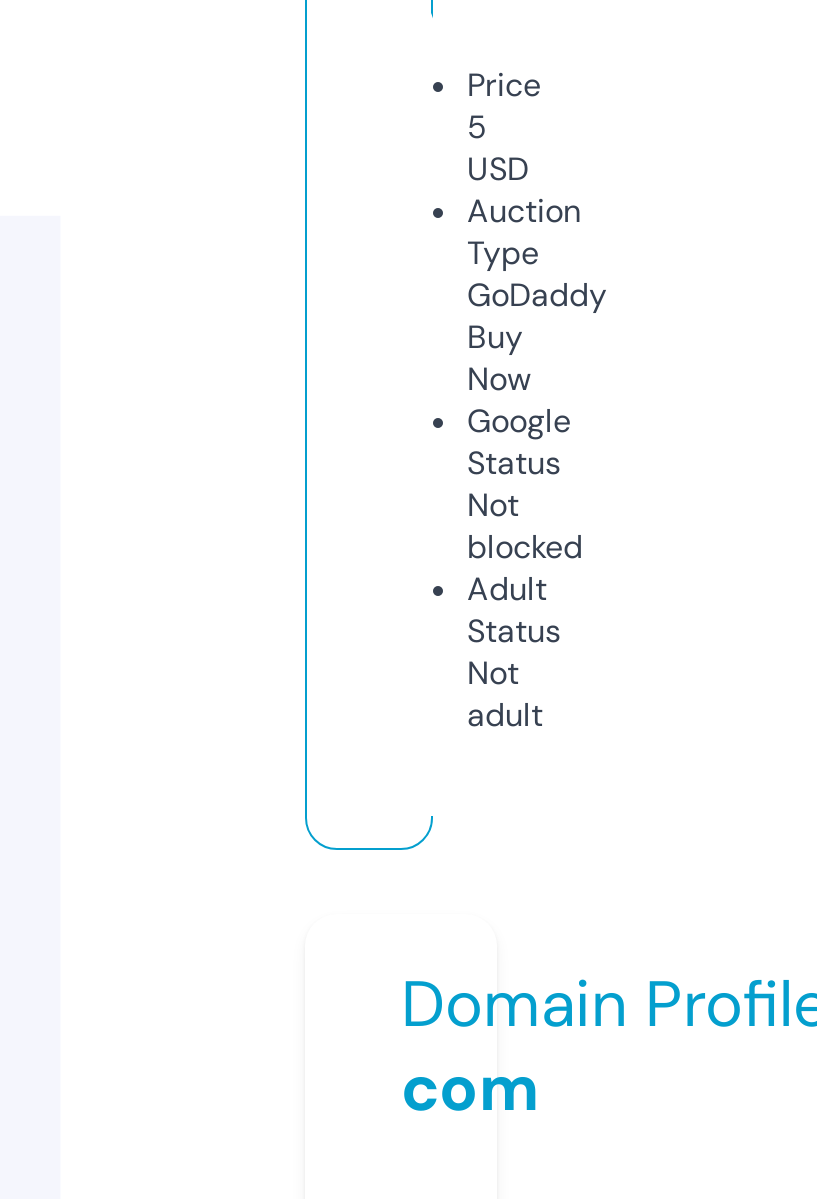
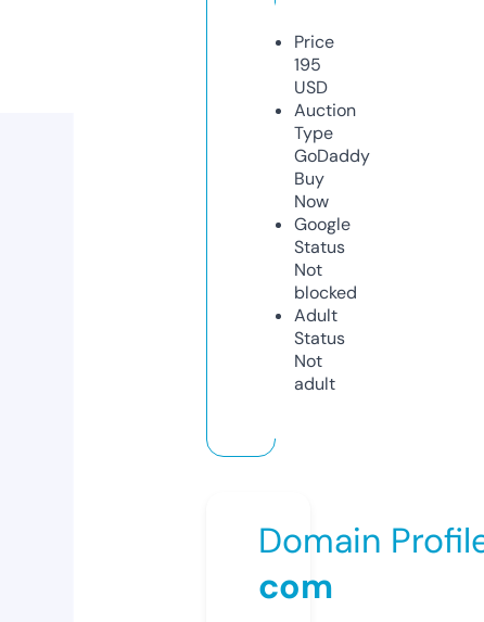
[467,106,487,148] 5 -> [294,53,321,76] 195

